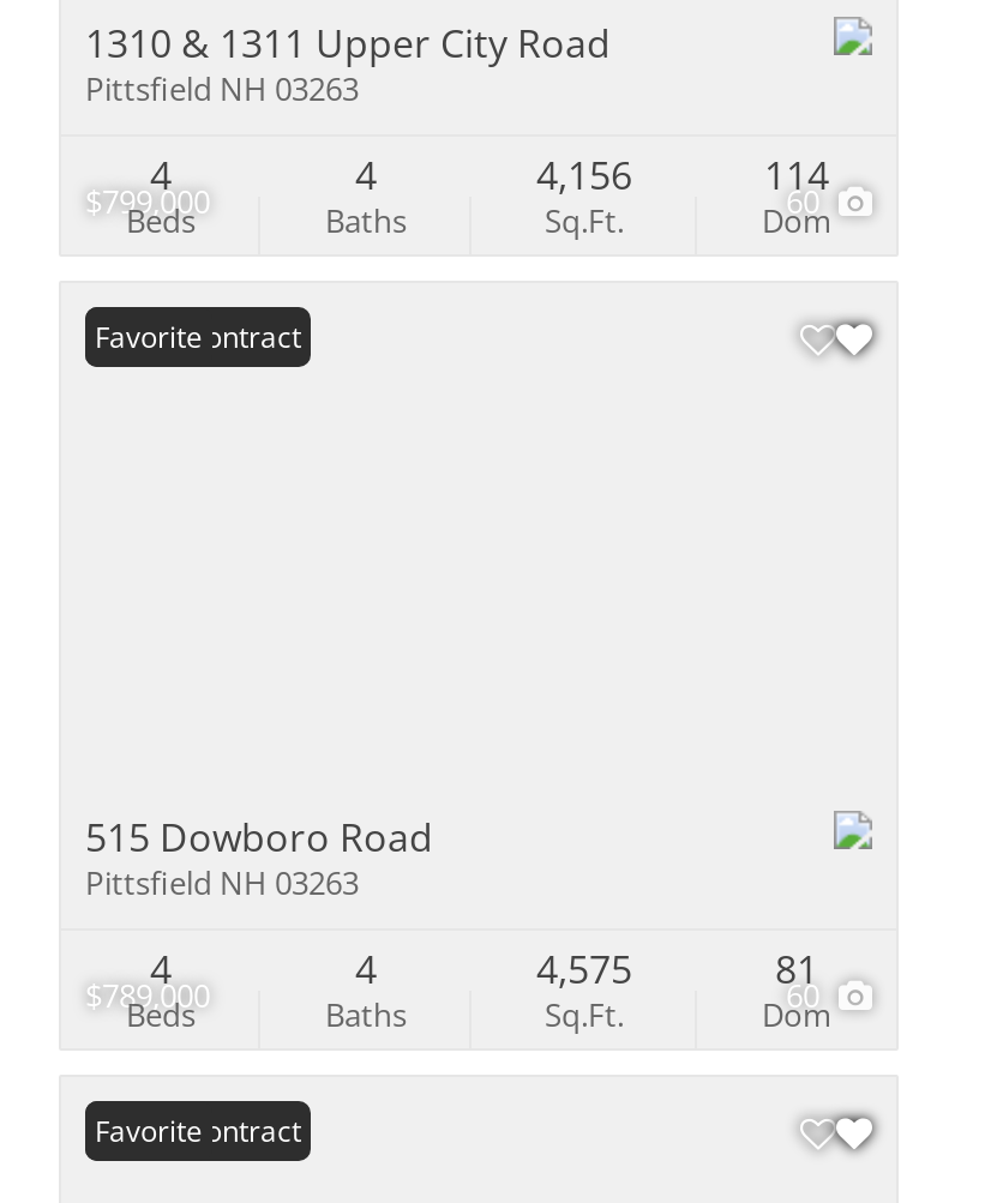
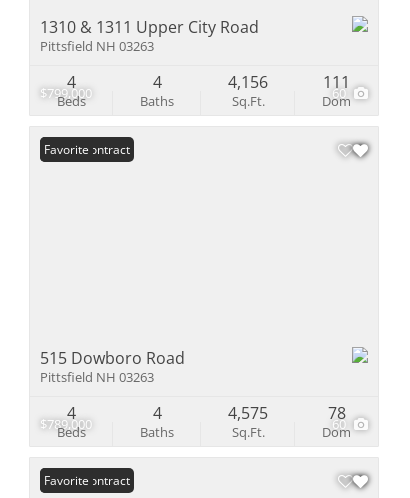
[764,149,829,201] 114 -> [323,71,350,93] 111
[775,943,818,996] 81 -> [327,402,345,424] 78

